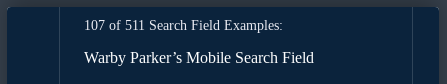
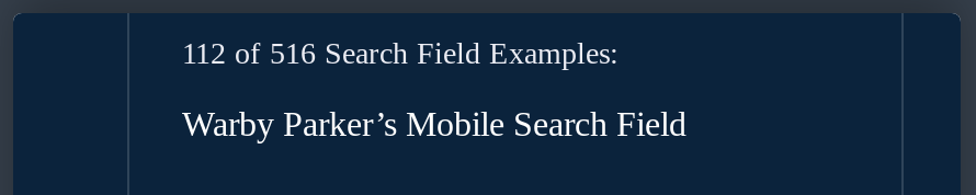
[84,18,283,33] 107 of 511 Search Field Examples: -> [182,37,618,70] 112 of 516 Search Field Examples:

